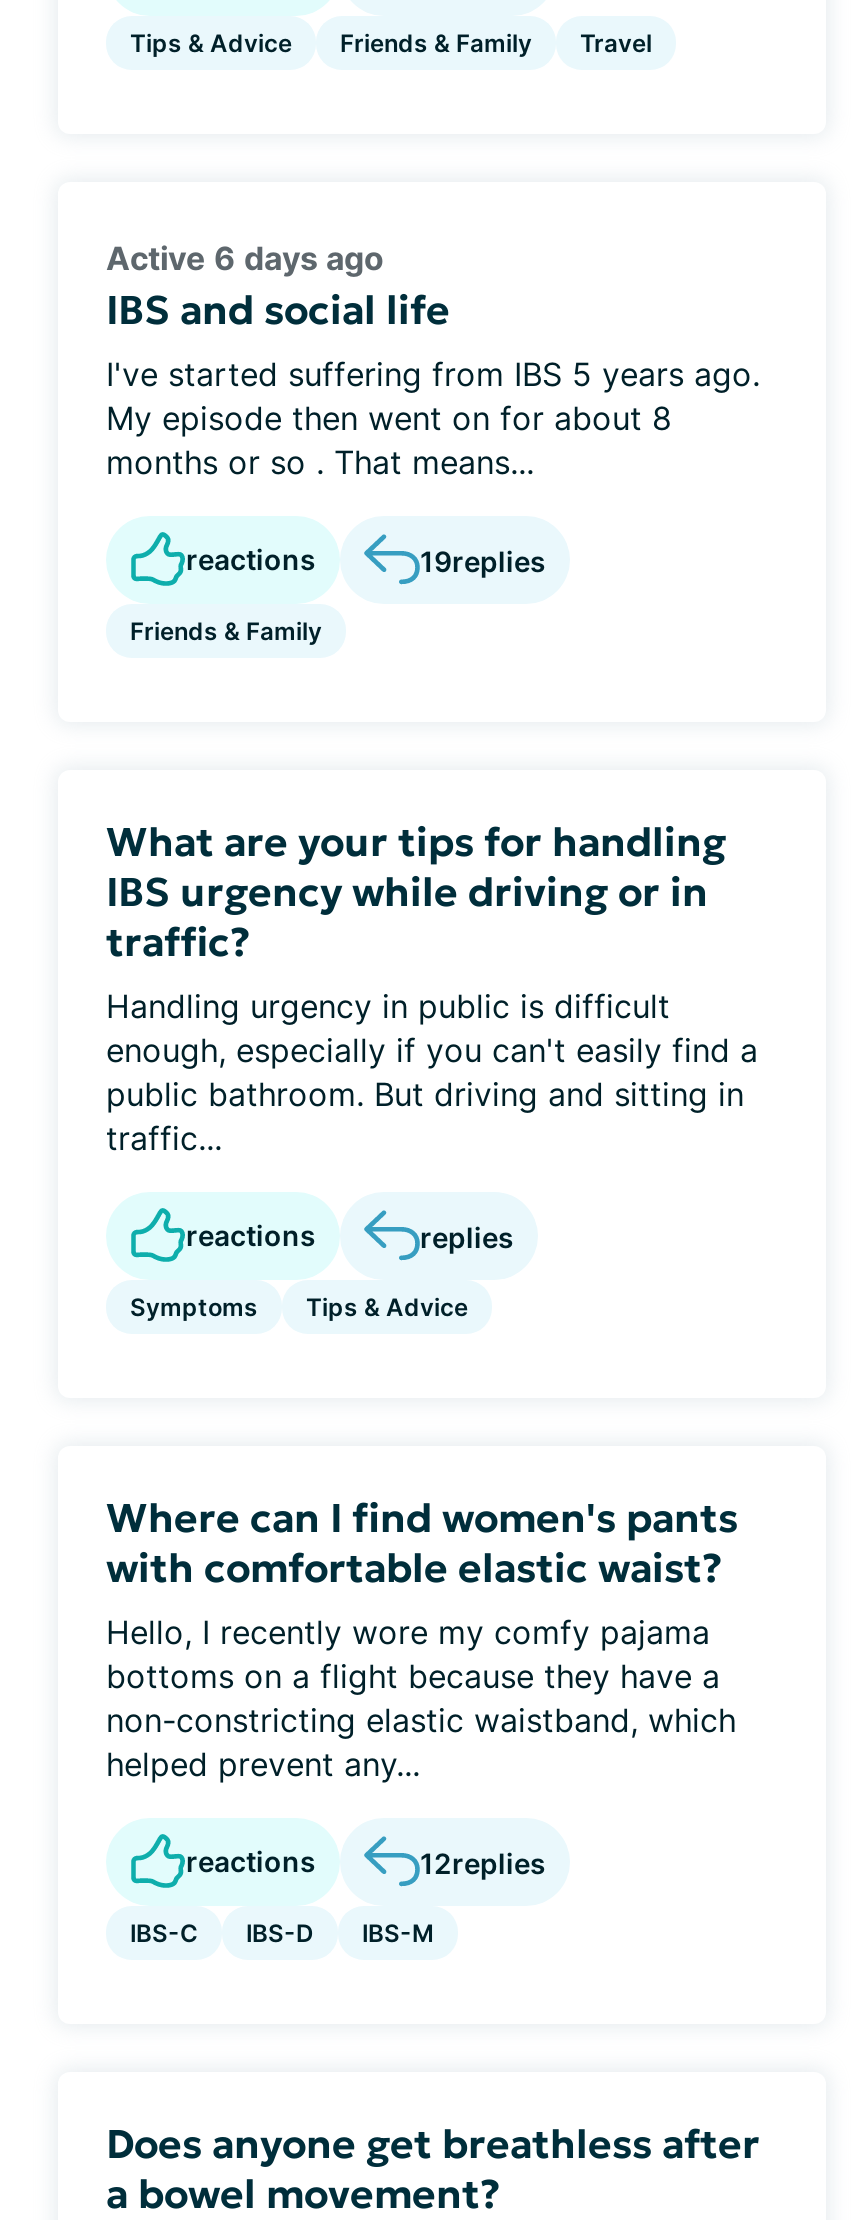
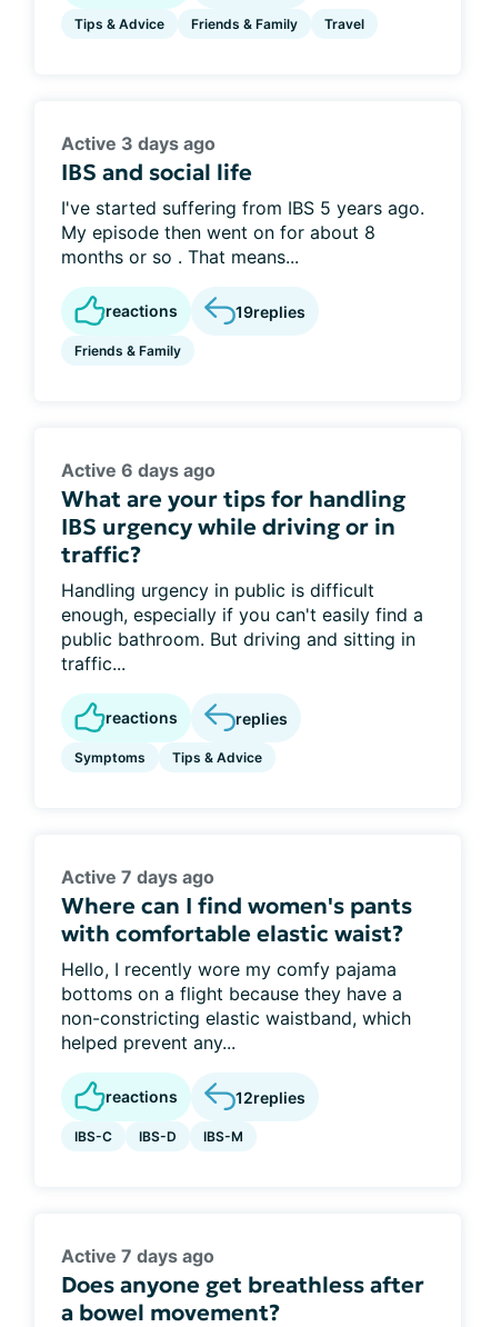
none -> [61,132,216,154] Active 3 days ago
moved [106,238,384,278] -> [61,459,216,481]: Active 6 days ago
none -> [61,866,214,888] Active 7 days ago
none -> [61,1245,214,1267] Active 7 days ago

